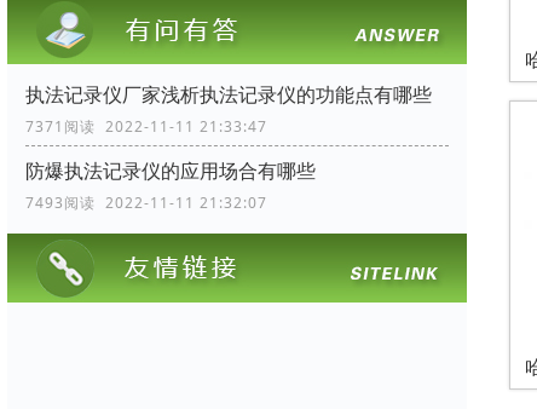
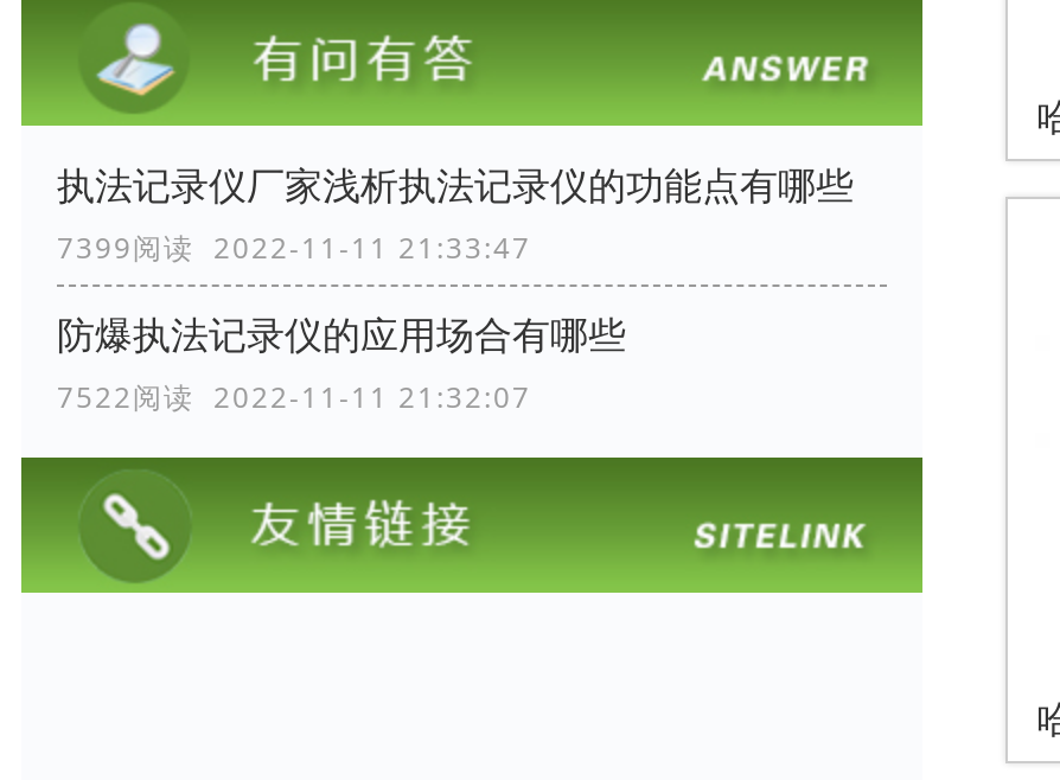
[25,116,267,137] 7371阅读 2022-11-11 21:33:47 -> [57,228,531,268] 7399阅读 2022-11-11 21:33:47
[25,193,267,213] 7493阅读 2022-11-11 21:32:07 -> [57,377,531,418] 7522阅读 2022-11-11 21:32:07

